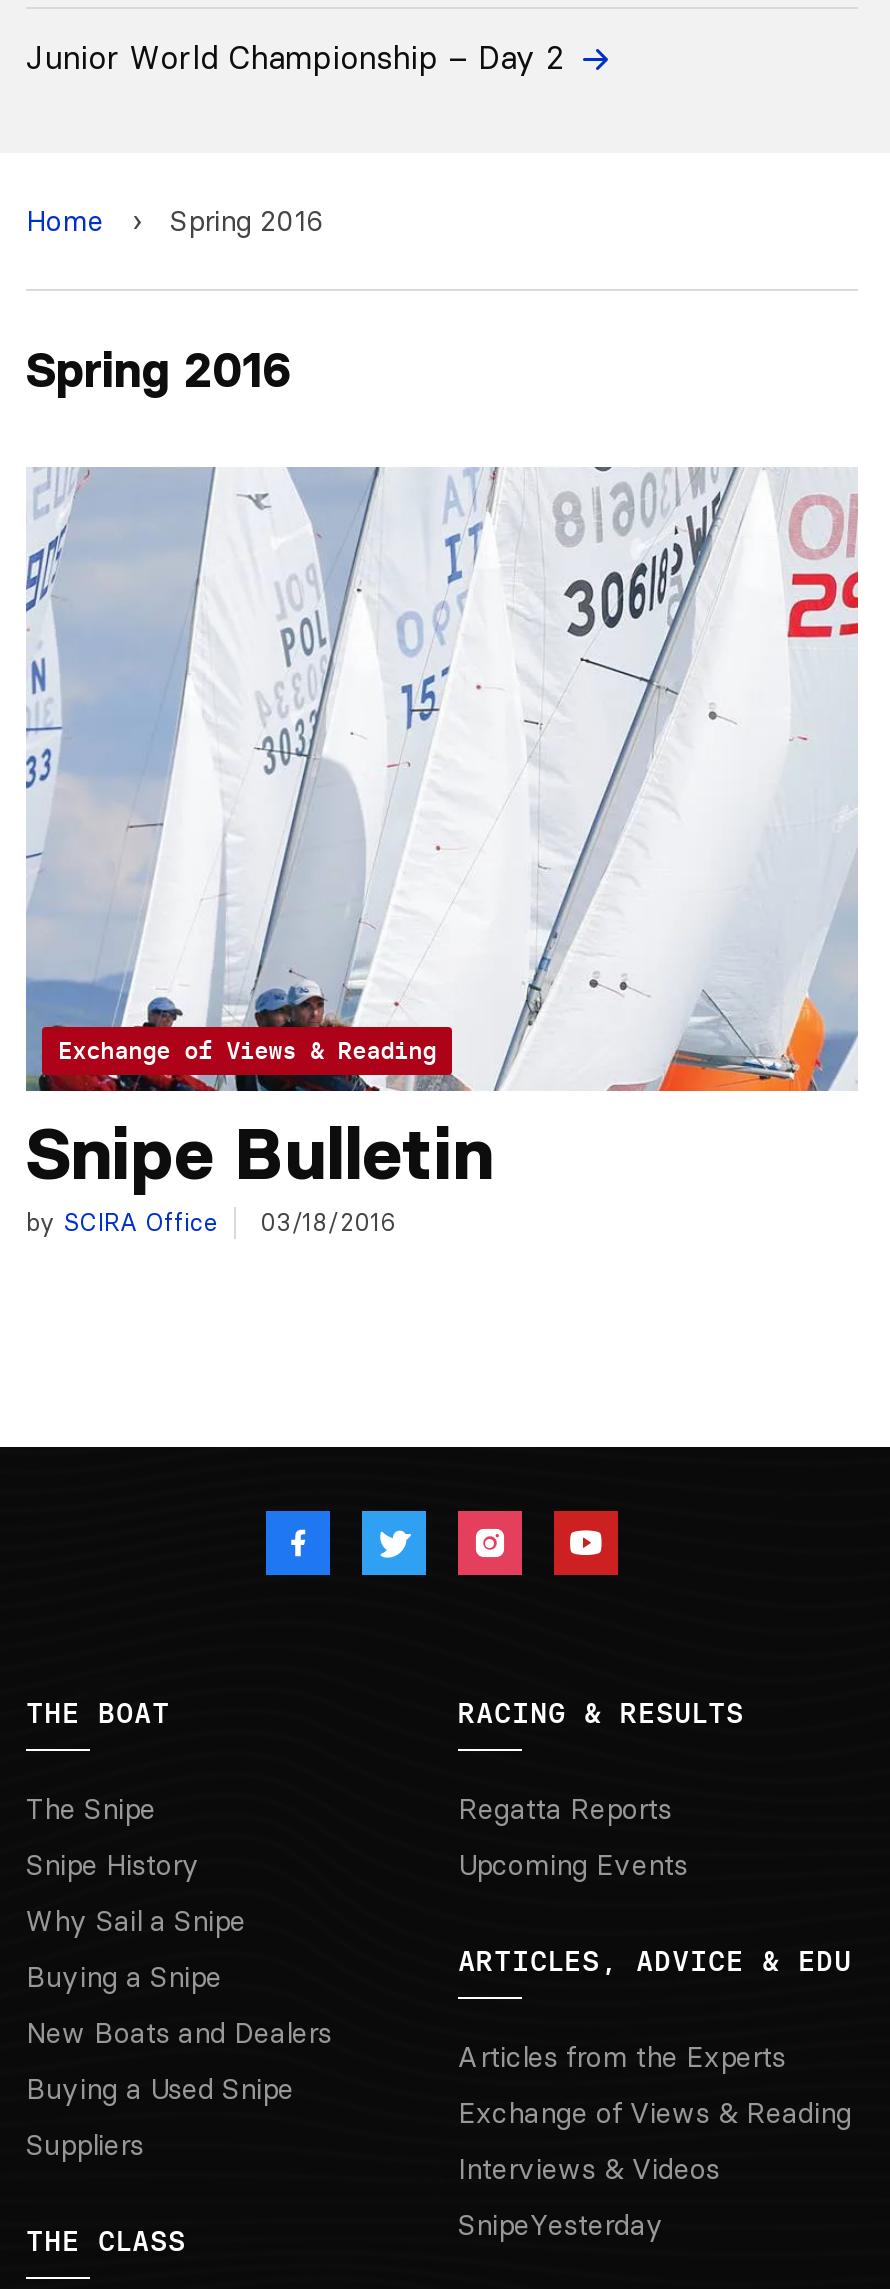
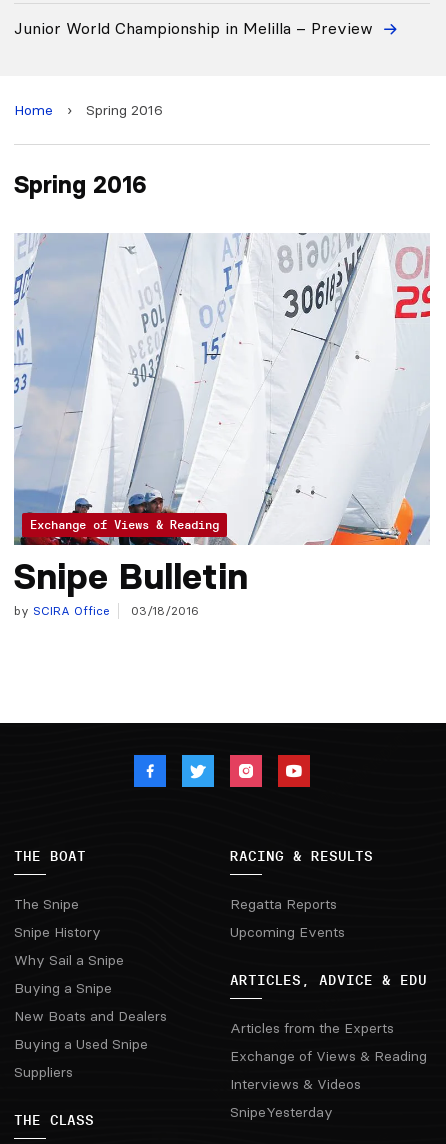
[26,37,562,77] Junior World Championship – Day 2 -> [14,18,373,38] Junior World Championship in Melilla – Preview

